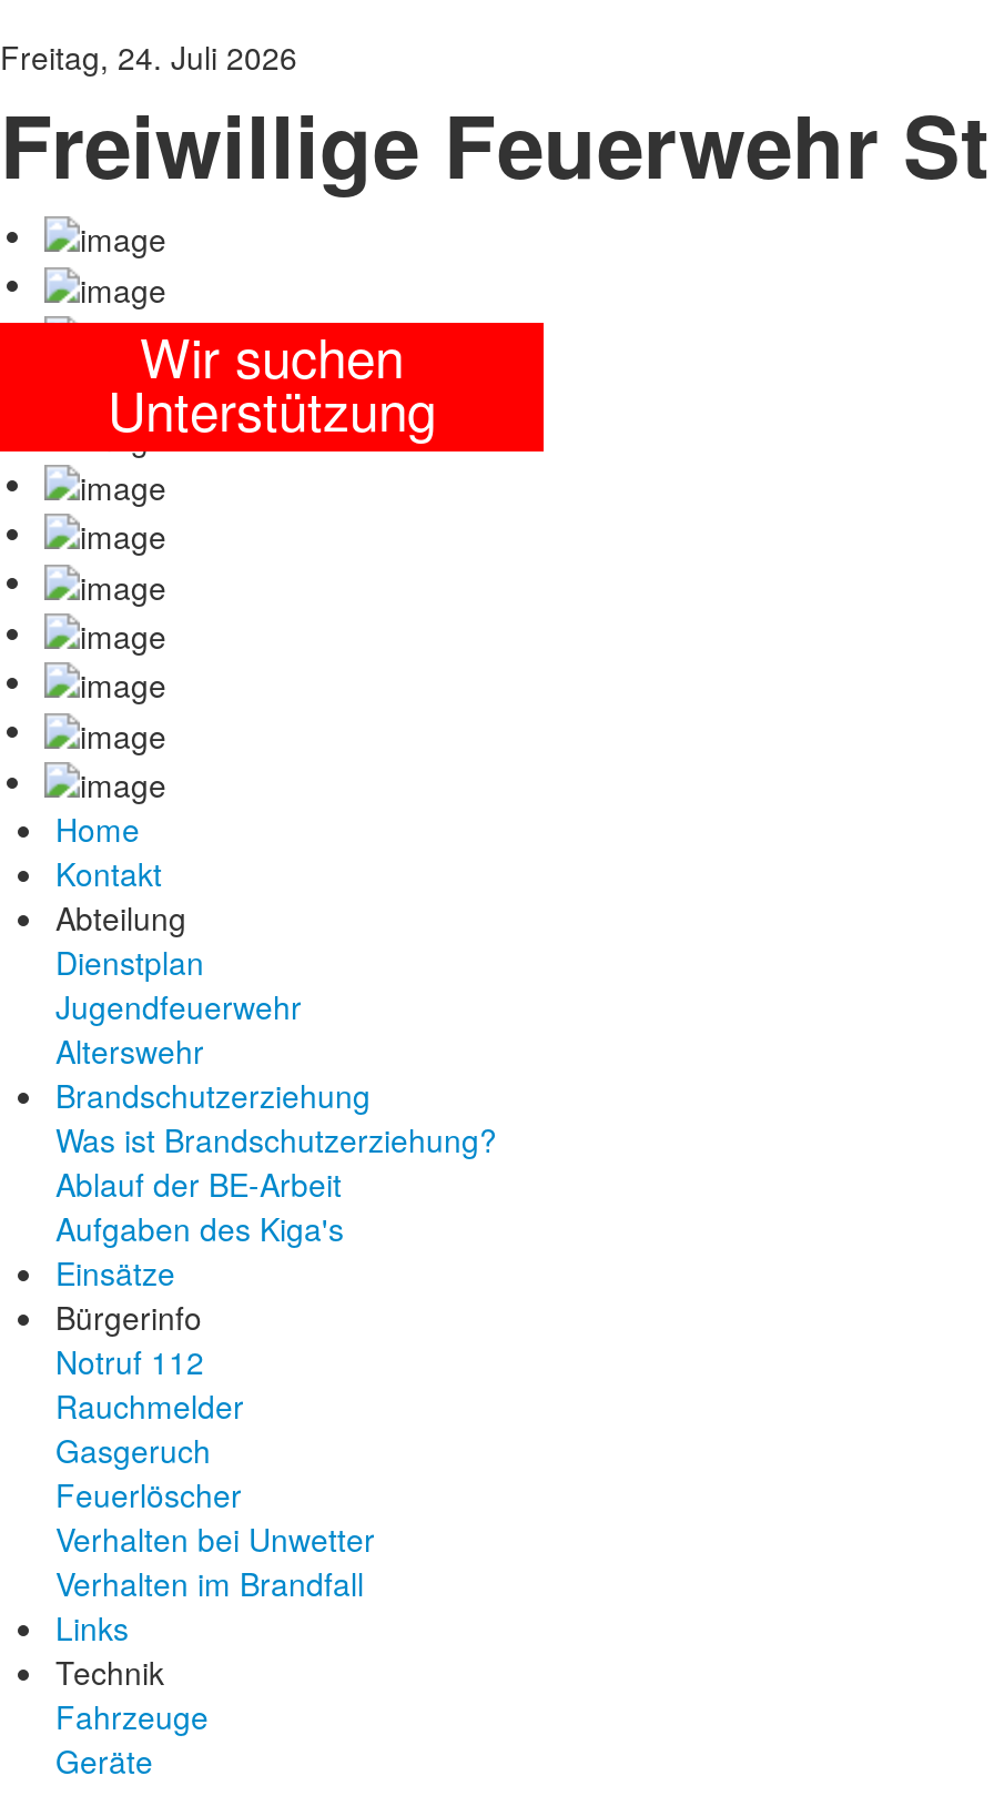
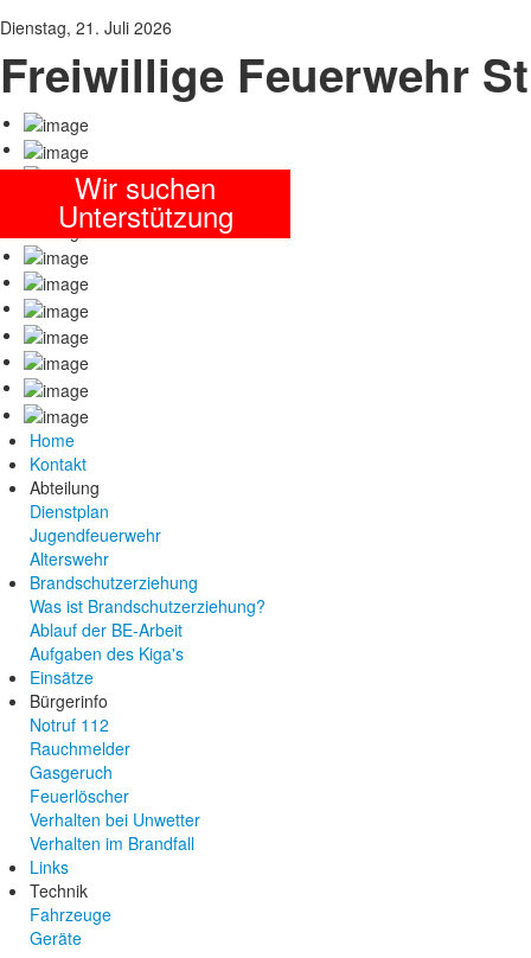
[0,34,297,79] Freitag, 24. Juli 2026 -> [0,15,172,39] Dienstag, 21. Juli 2026

